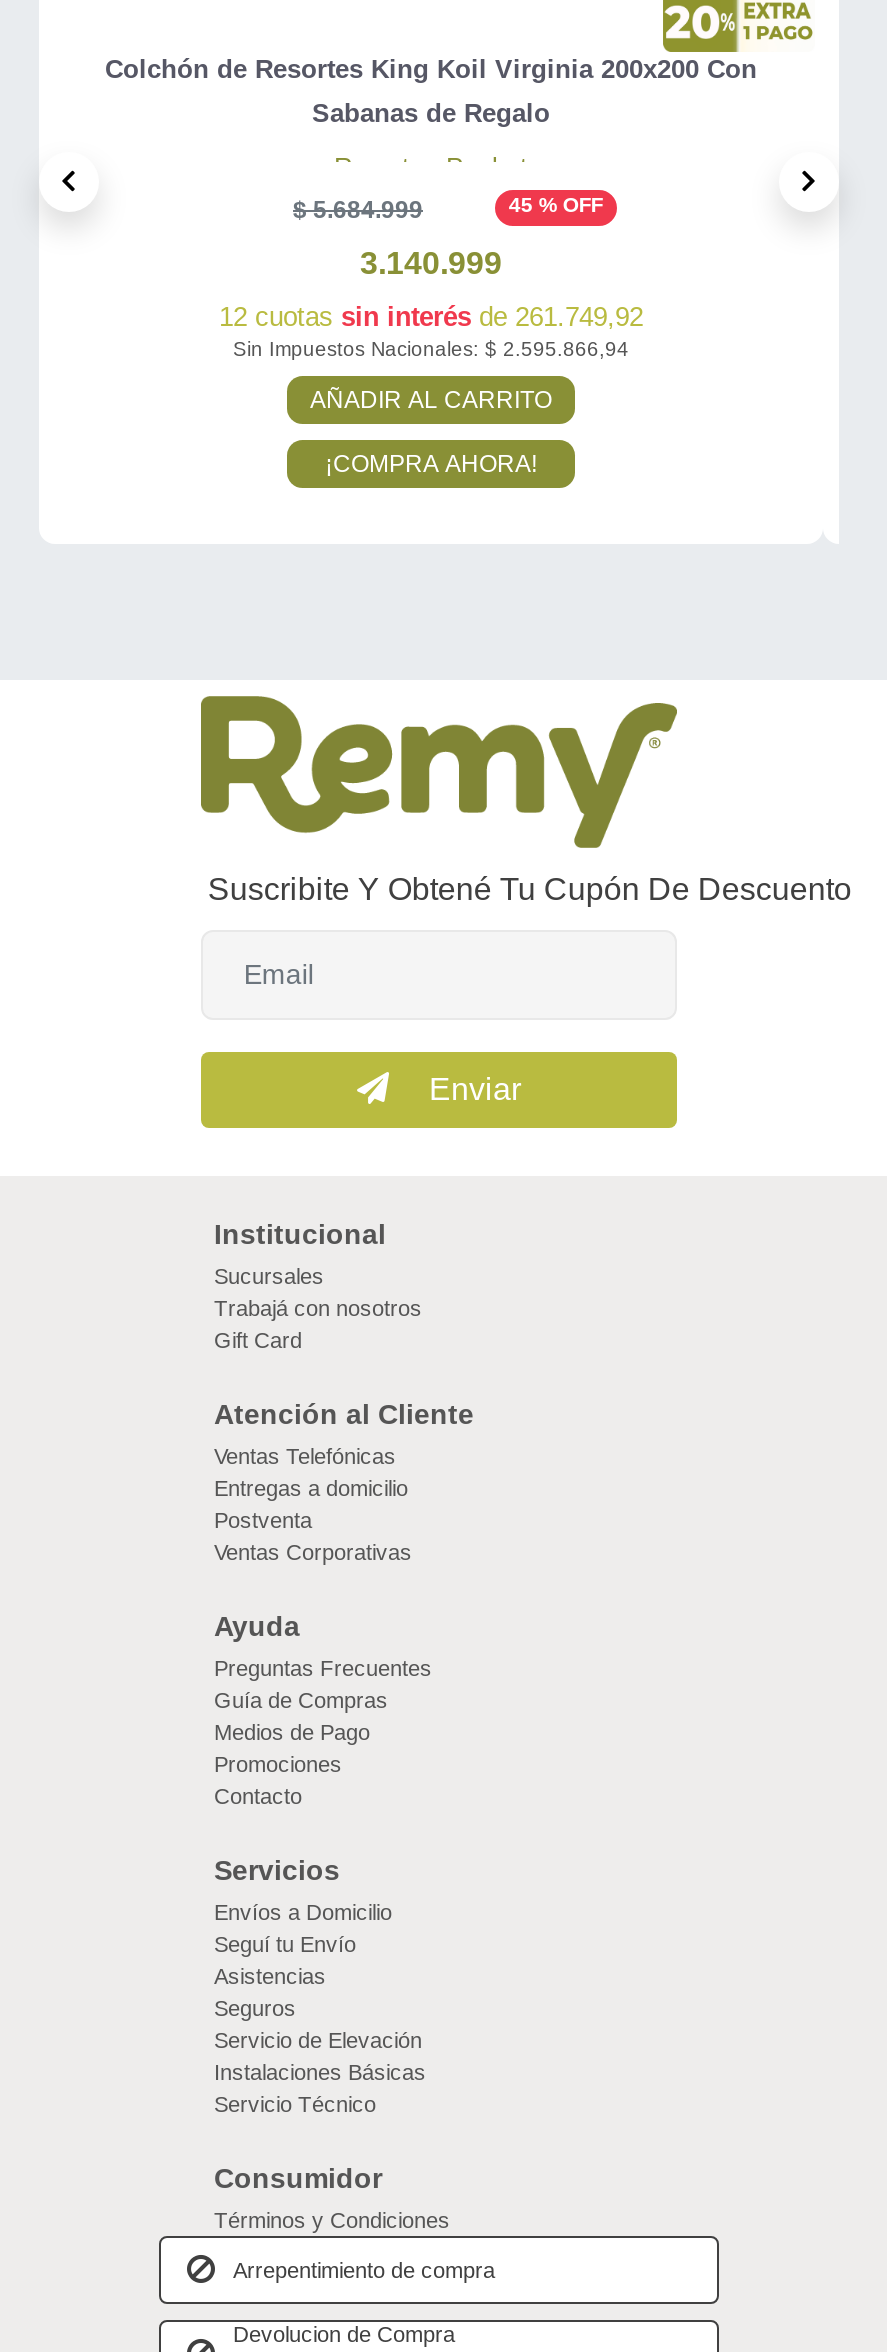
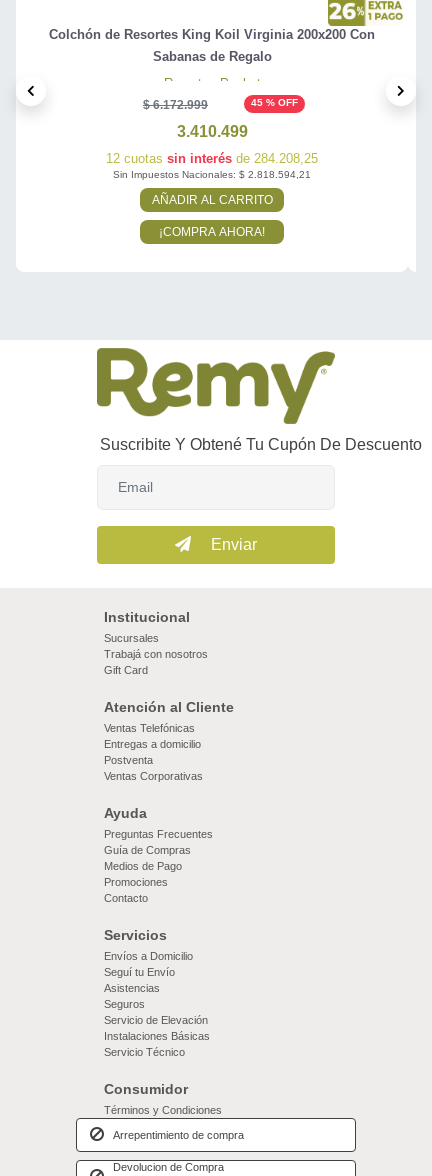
[293,195,423,223] $ 5.684.999 -> [143,98,208,112] $ 6.172.999
[360,245,502,279] 3.140.999 -> [176,123,247,140] 3.410.499
[219,301,643,331] 12 cuotas sin interés de 261.749,92 -> [106,151,318,166] 12 cuotas sin interés de 284.208,25
[233,337,629,359] Sin Impuestos Nacionales: $ 2.595.866,94 -> [113,169,311,180] Sin Impuestos Nacionales: $ 2.818.594,21

